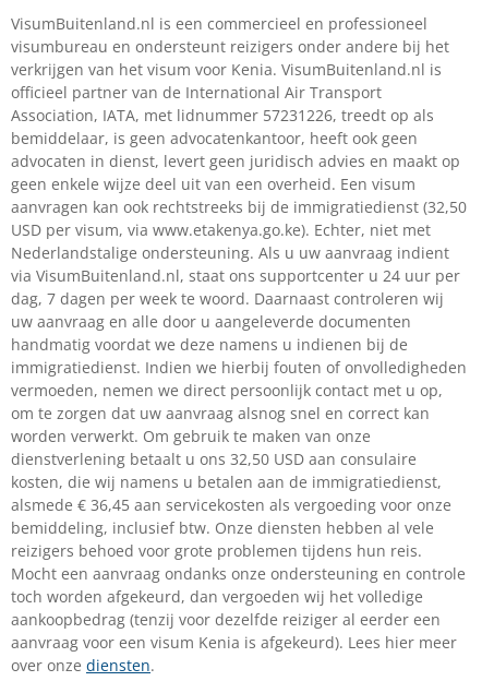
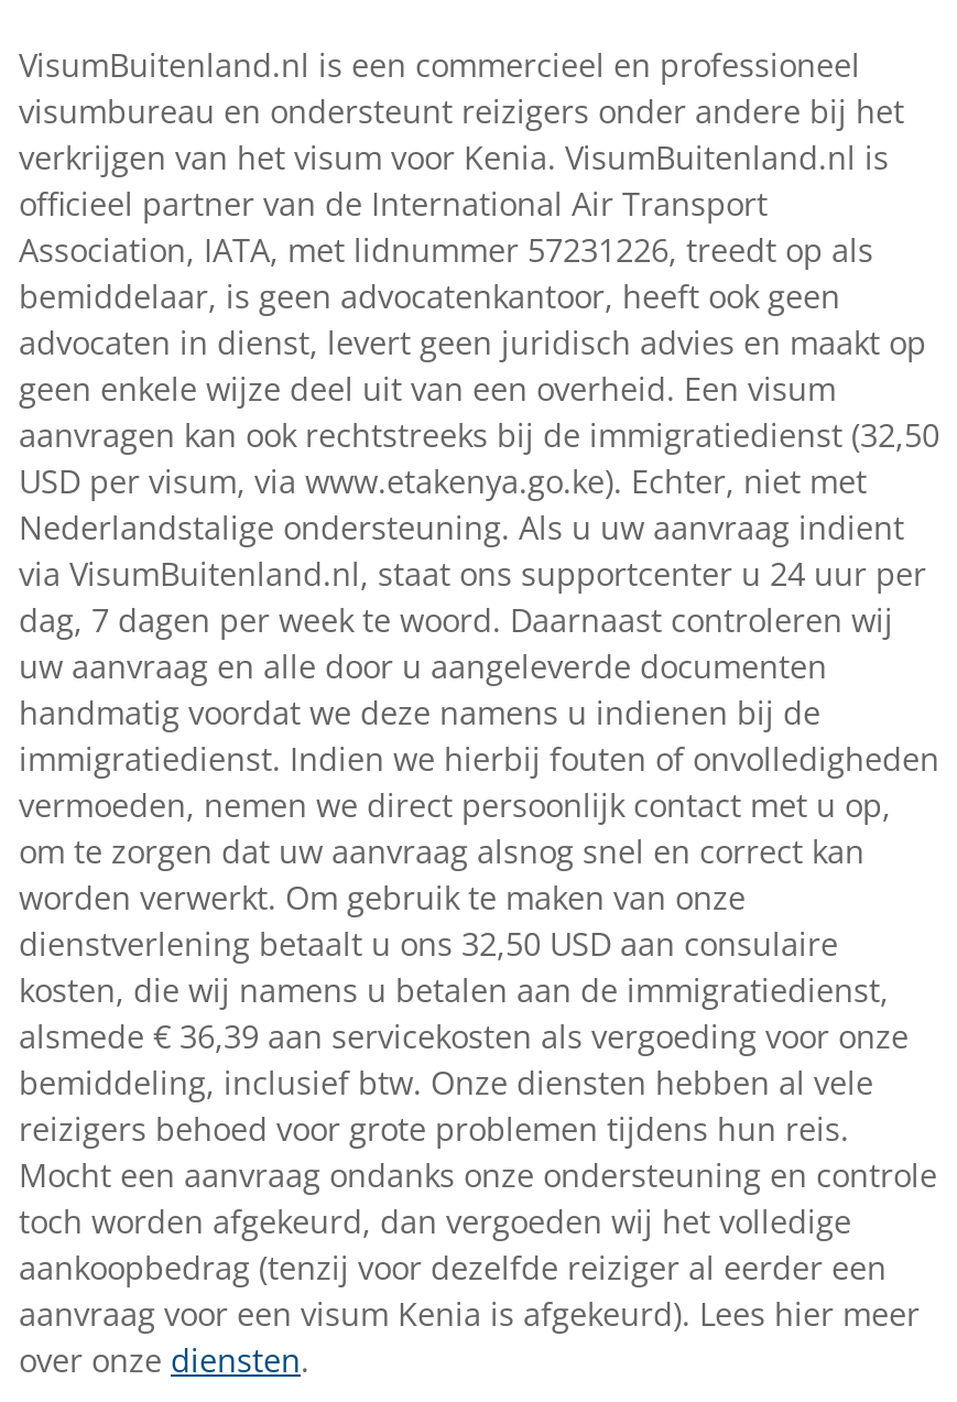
[11,494,451,515] alsmede € 36,45 aan servicekosten als vergoeding voor onze -> [19,1015,909,1057] alsmede € 36,39 aan servicekosten als vergoeding voor onze

